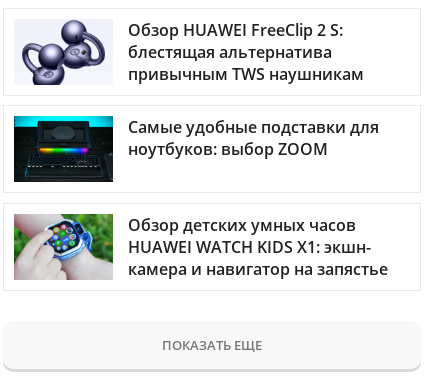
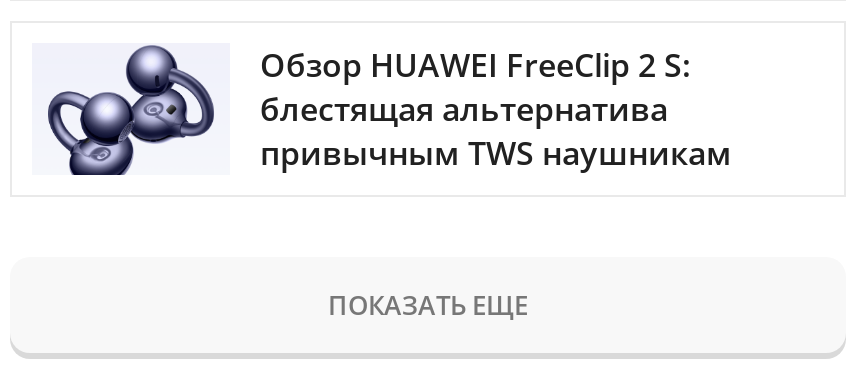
[13,115,388,279] [image] | Самые удобные подставки для | ноутбуков: выбор ZOOM | Обзор детских умных часов | HUAWEI WATCH KIDS X1: экшн- | камера и навигатор на запястье -> none
[13,213,114,281] [image] -> none

